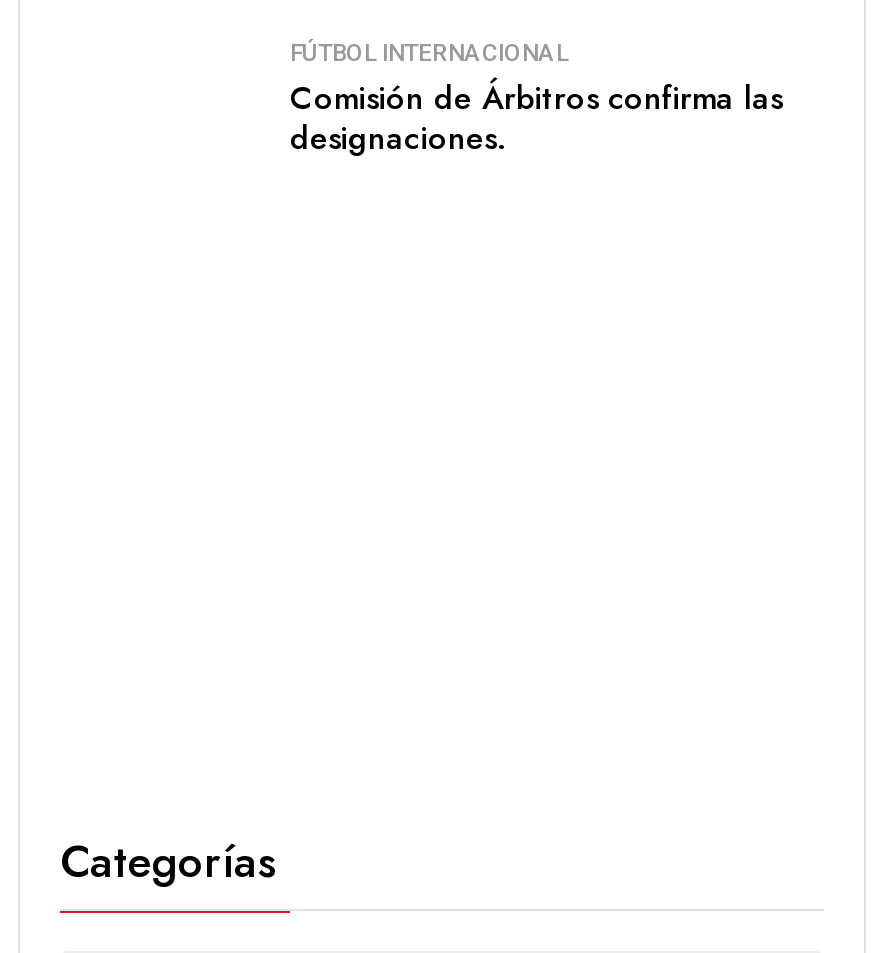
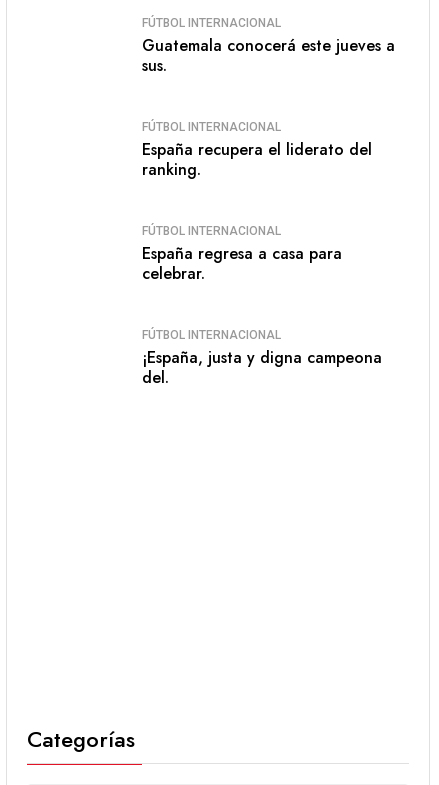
[290,75,782,161] Comisión de Árbitros confirma las | designaciones. -> [142,34,395,389] Guatemala conocerá este jueves a | sus. | FÚTBOL INTERNACIONAL | España recupera el liderato del | ranking. | FÚTBOL INTERNACIONAL | España regresa a casa para | celebrar. | FÚTBOL INTERNACIONAL | ¡España, justa y digna campeona | del.

